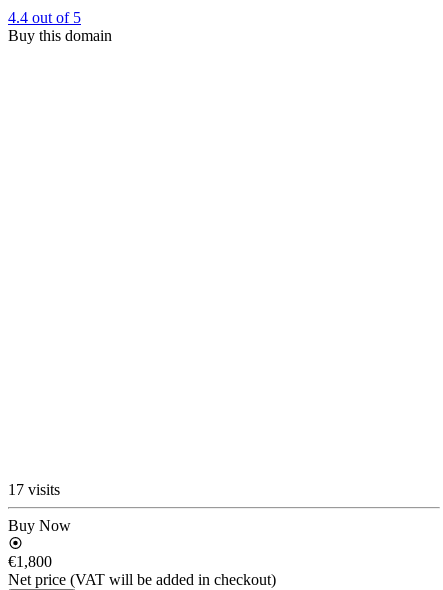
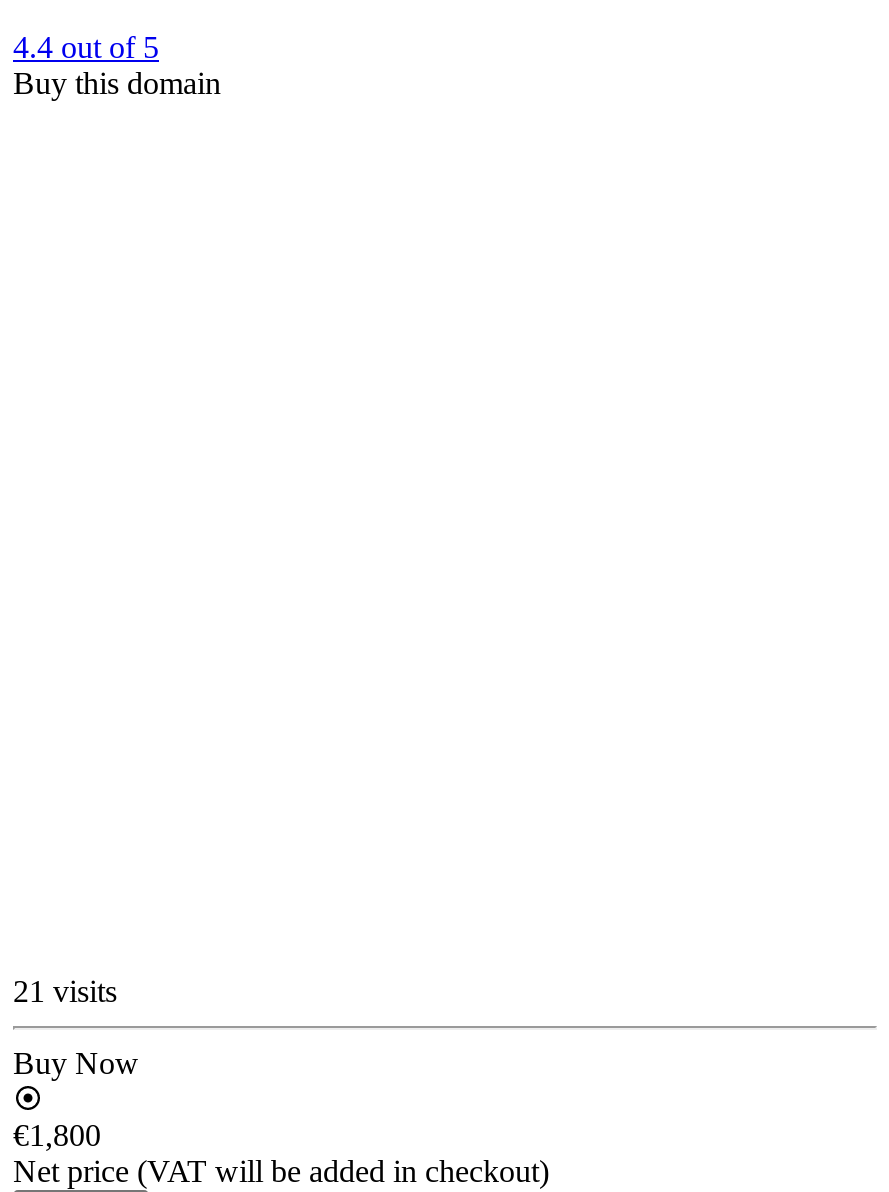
[8,481,60,498] 17 visits -> [13,973,117,1007] 21 visits

